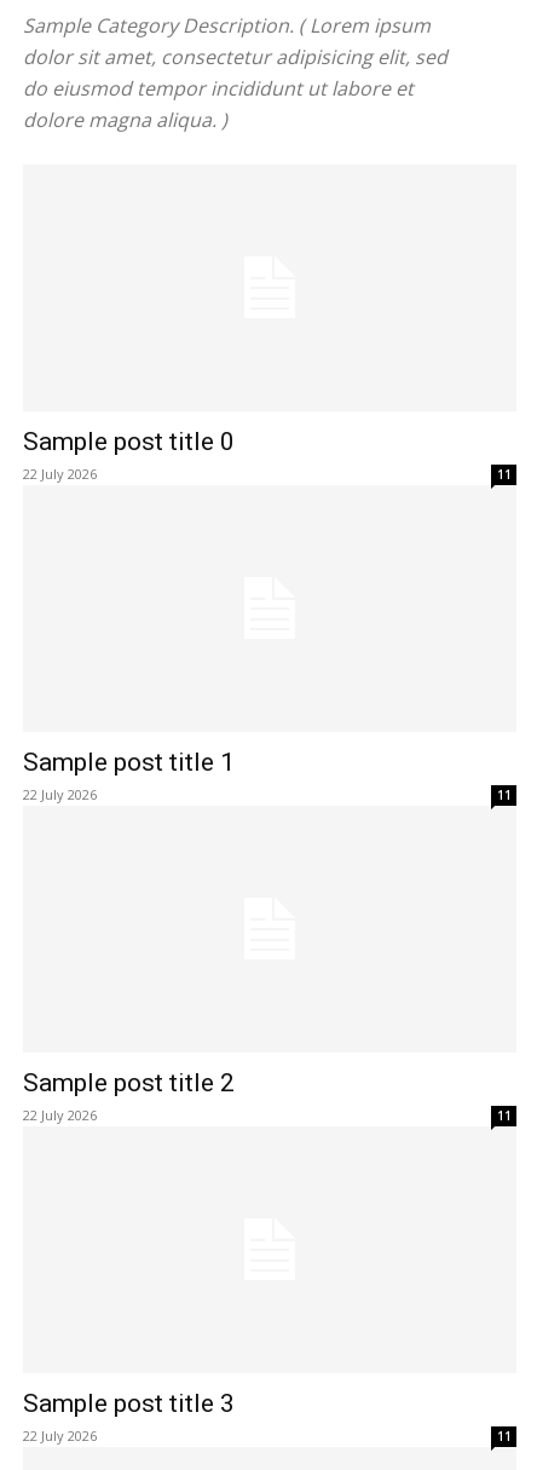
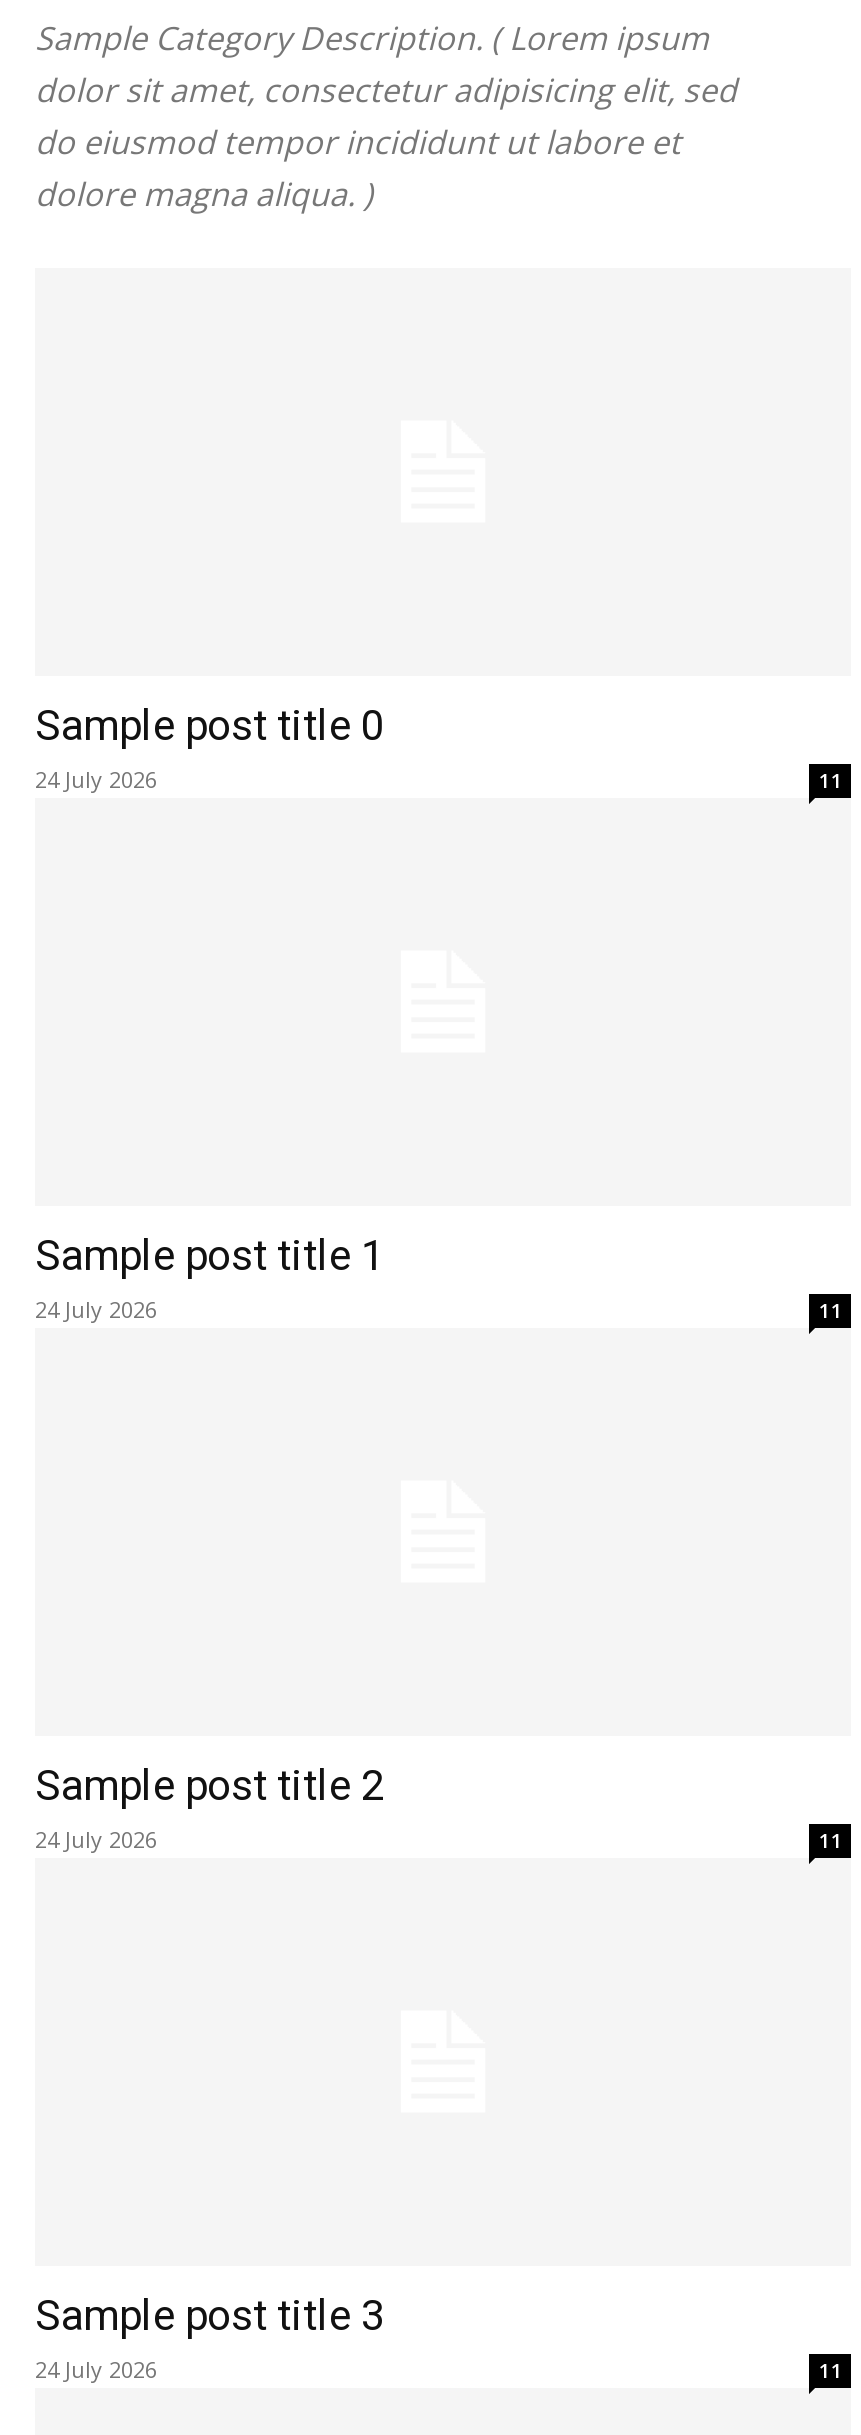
[23,465,97,483] 22 July 2026 -> [35,764,157,794] 24 July 2026
[23,785,97,803] 22 July 2026 -> [35,1294,157,1324] 24 July 2026
[23,1106,97,1124] 22 July 2026 -> [35,1824,157,1854] 24 July 2026
[23,1426,97,1445] 22 July 2026 -> [35,2354,157,2384] 24 July 2026

